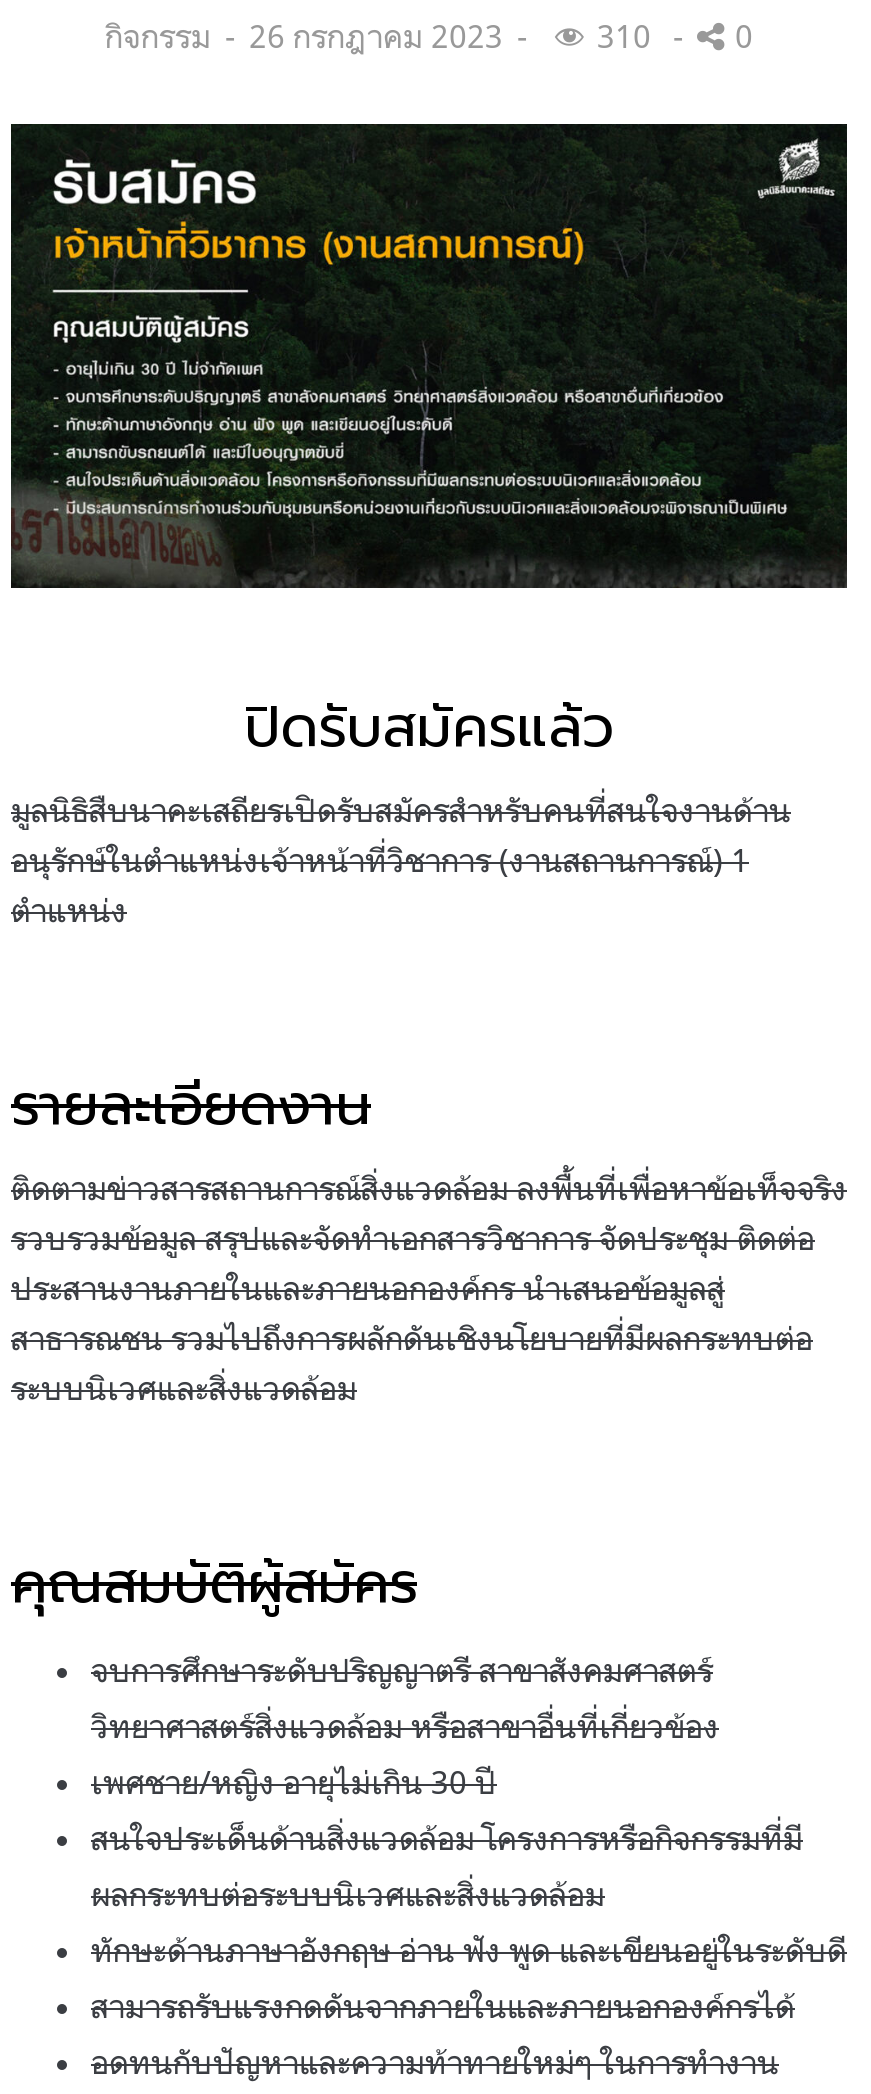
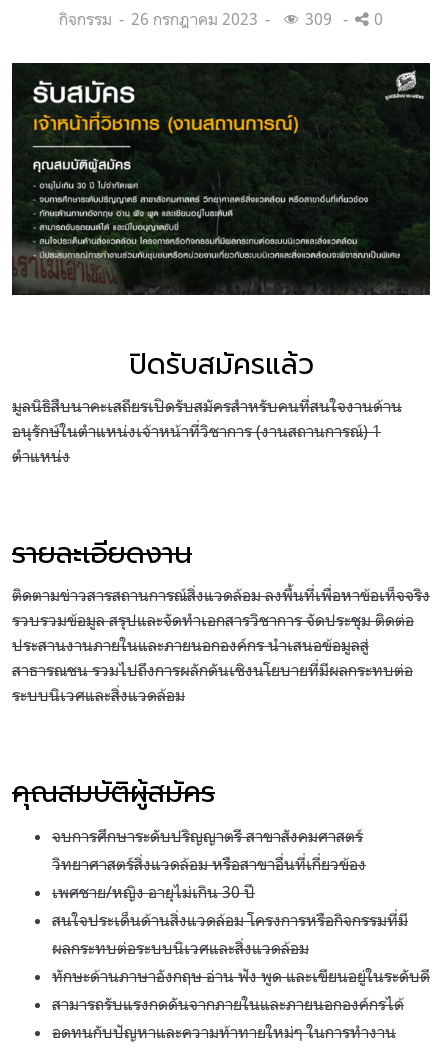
[597,16,651,56] 310 -> [305,9,332,29] 309

